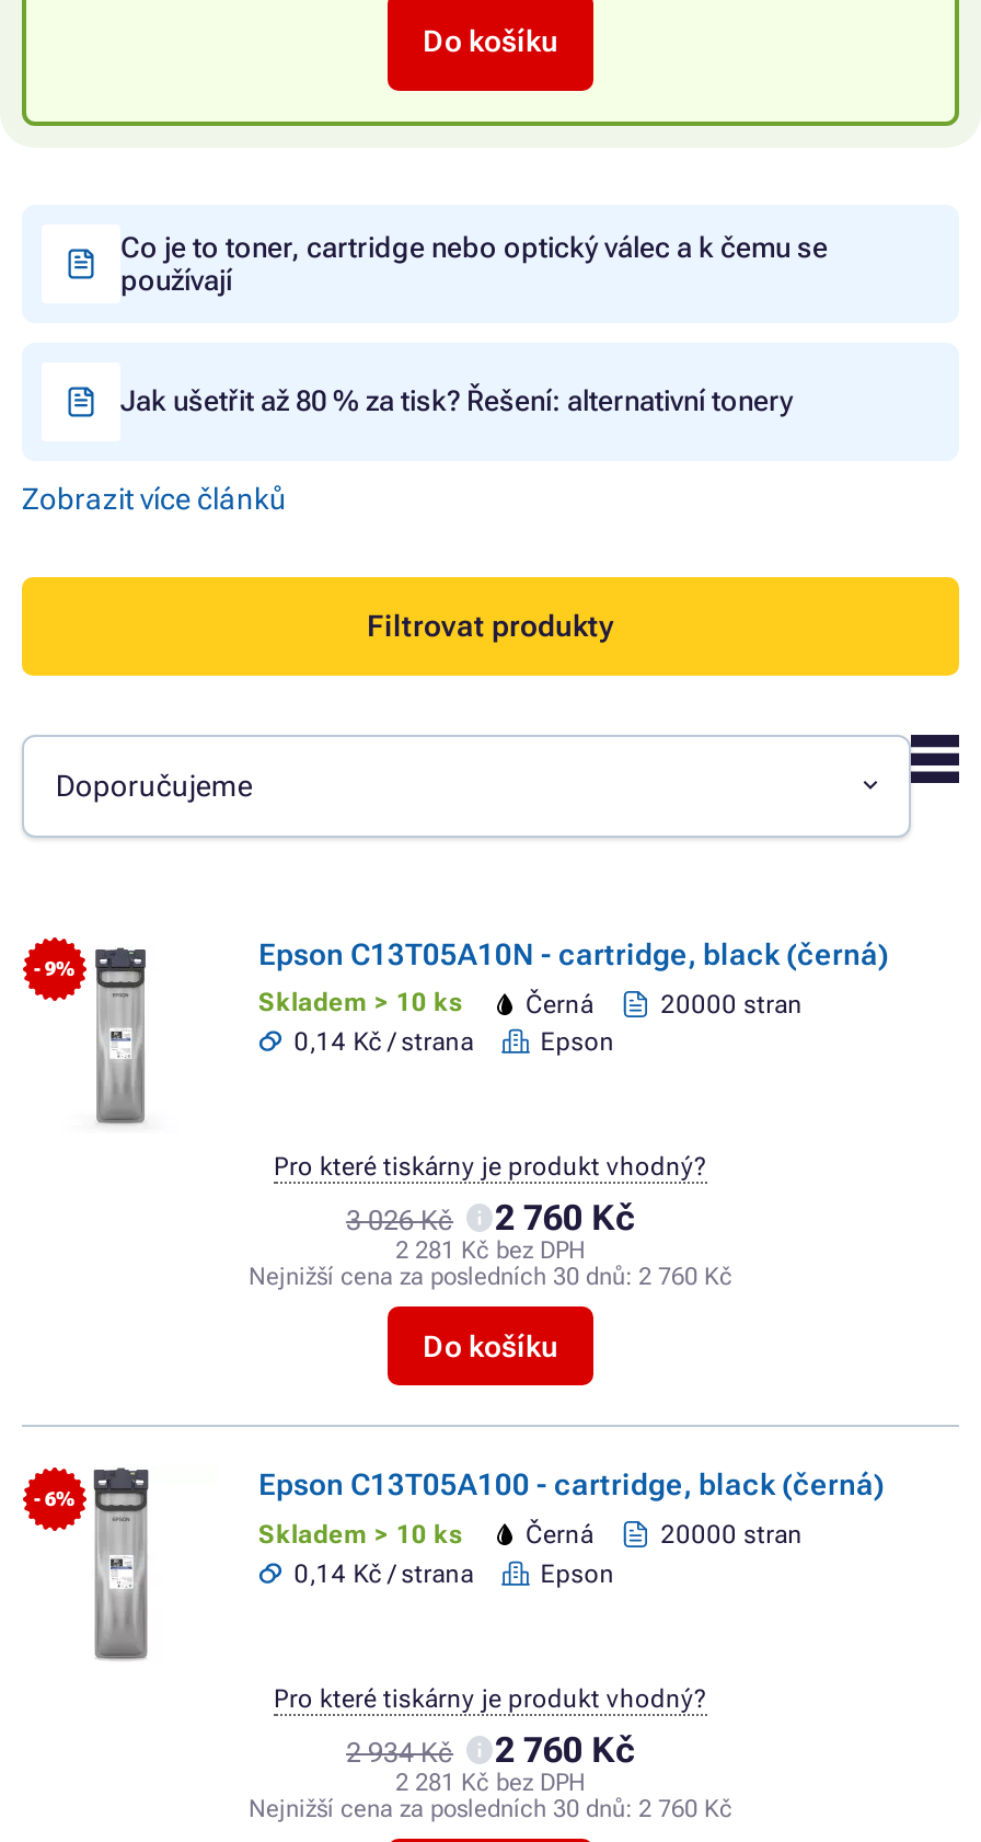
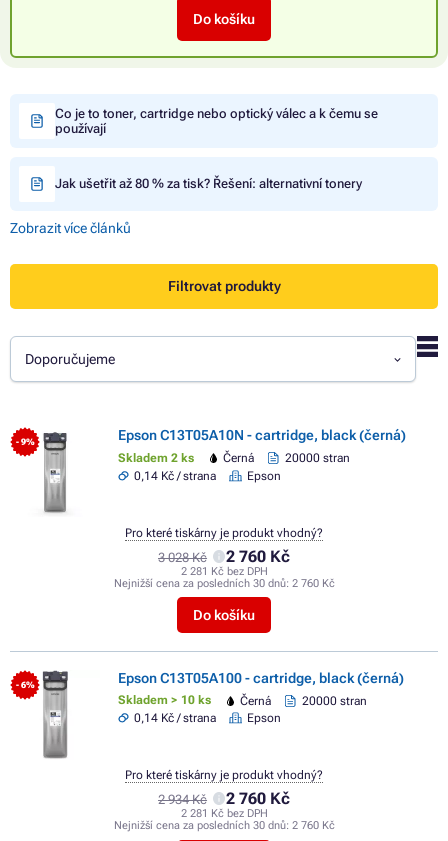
[258,987,462,1018] Skladem > 10 ks -> [118,451,194,465] Skladem 2 ks
[346,1198,635,1239] 3 026 Kč 2 760 Kč -> [158,547,290,566] 3 028 Kč 2 760 Kč

